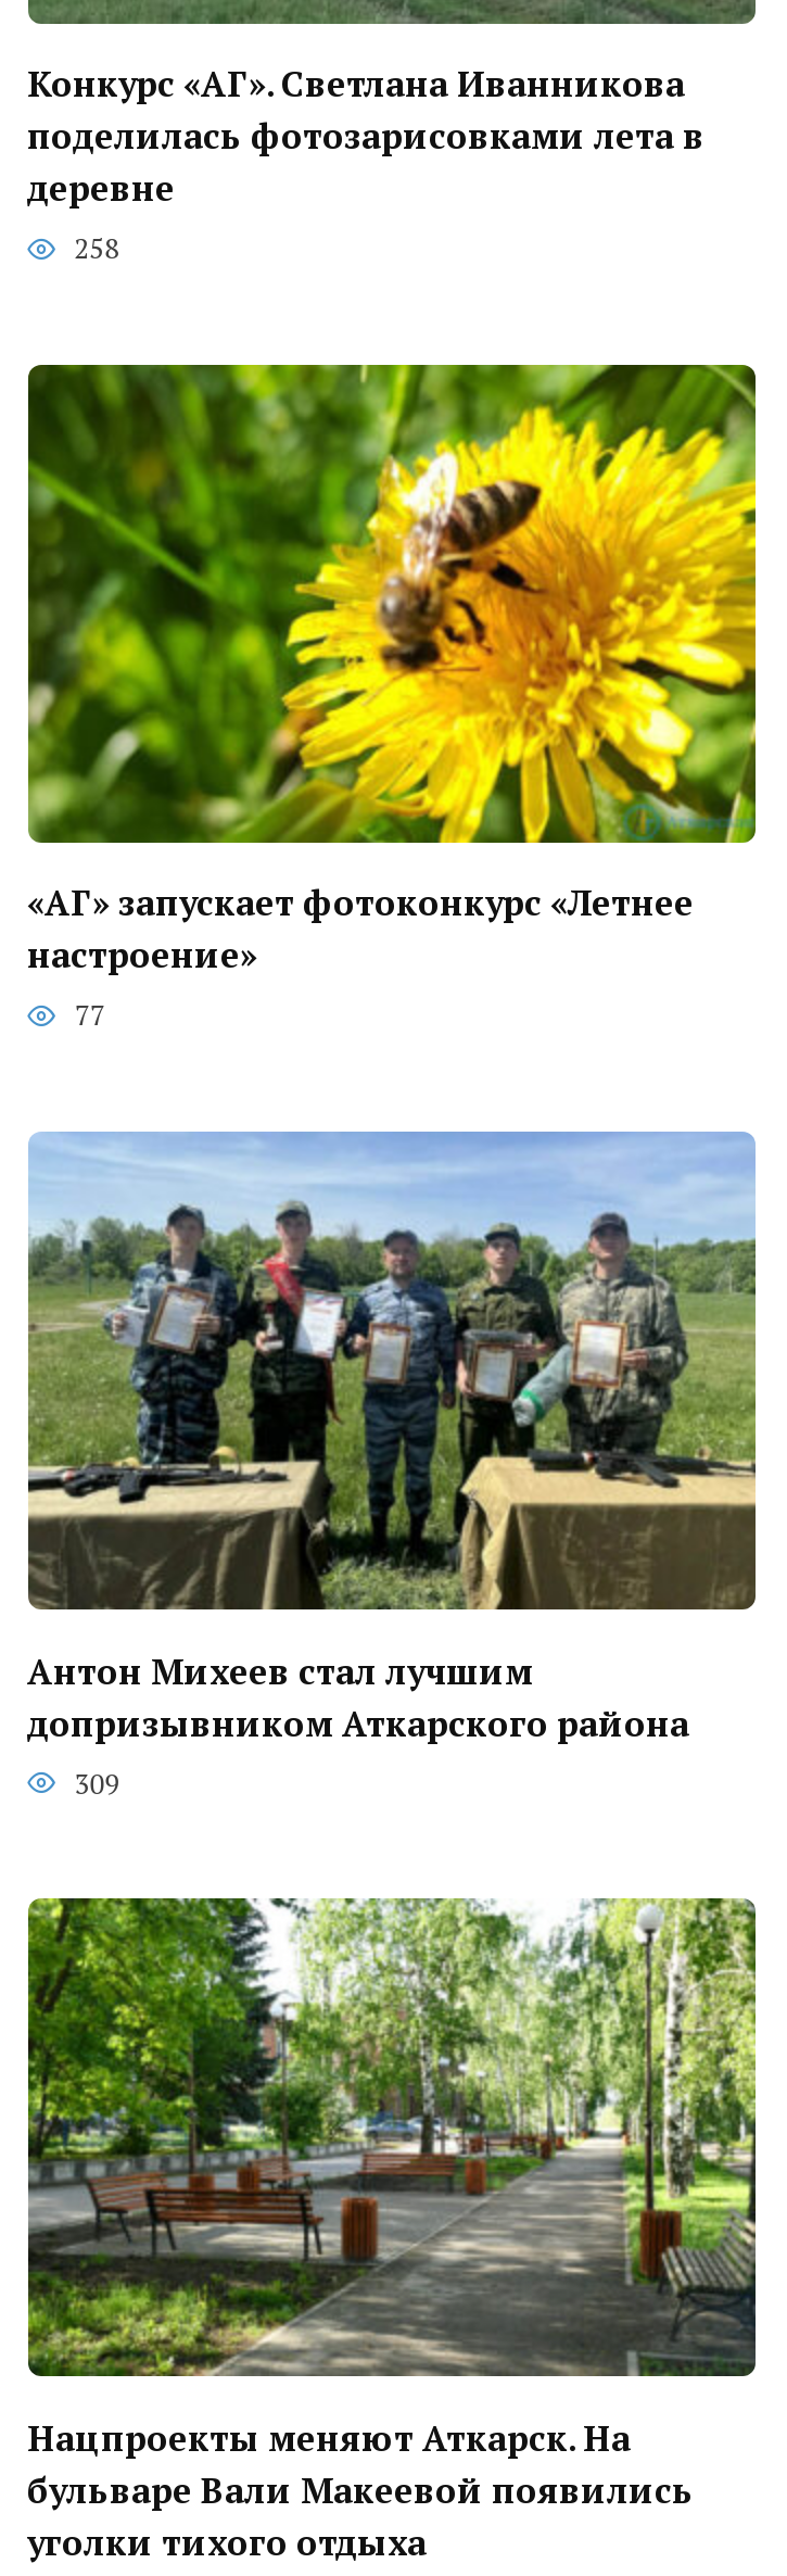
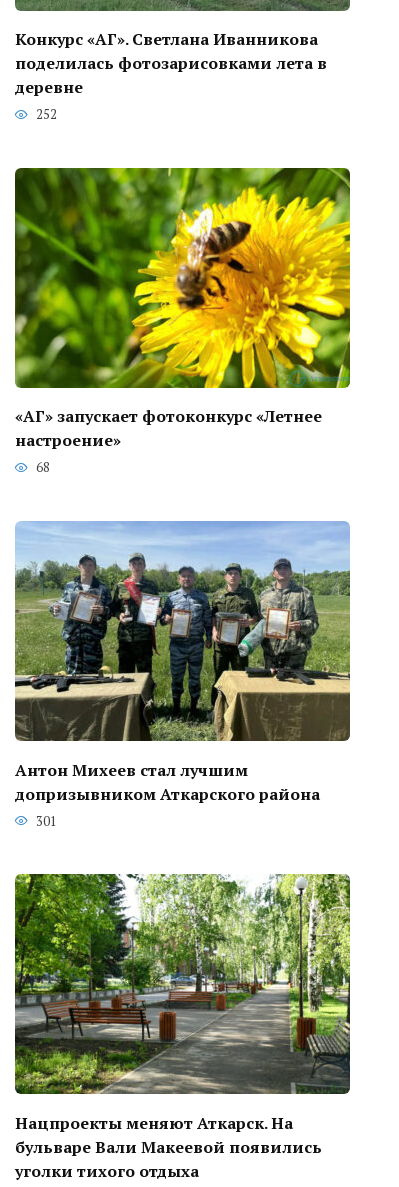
[74,230,120,267] 258 -> [36,106,57,123] 252
[74,998,105,1035] 77 -> [36,459,50,476] 68
[74,1765,120,1802] 309 -> [36,812,57,829] 301

